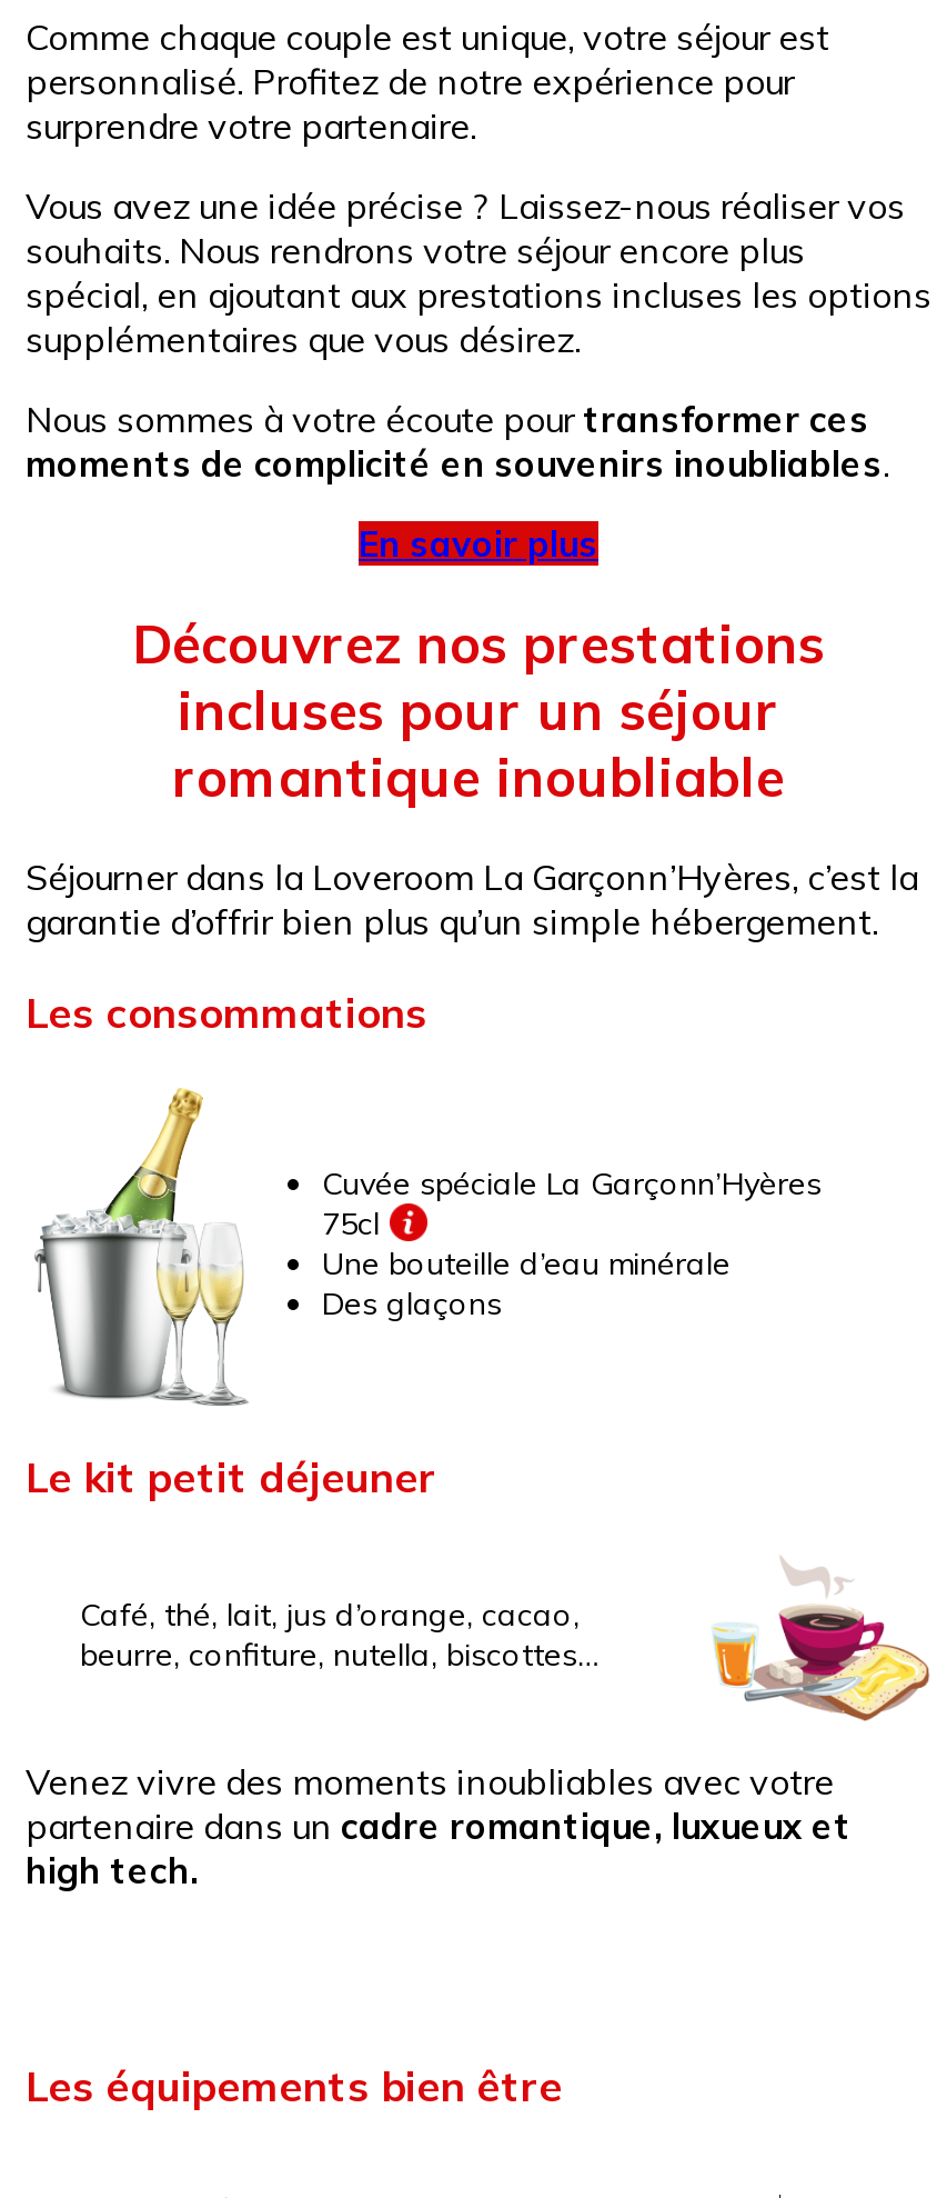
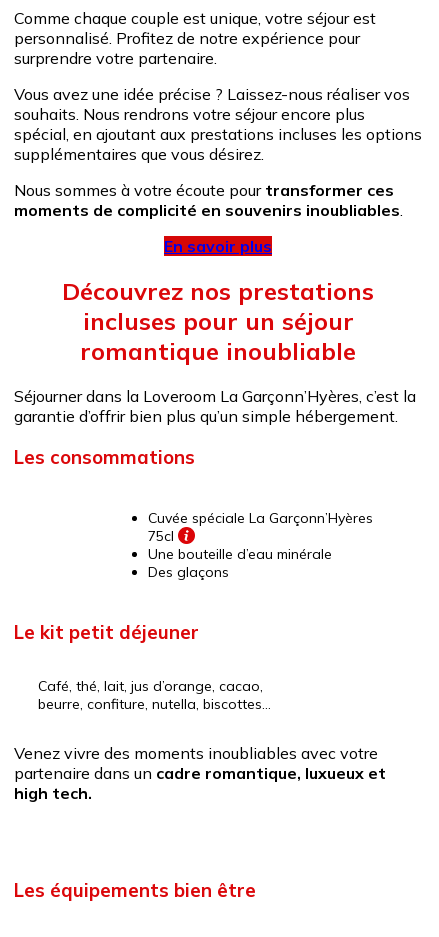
[32,1086,248,1408] [image] -> none
[712,1557,931,1721] [image] -> none

